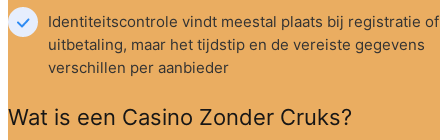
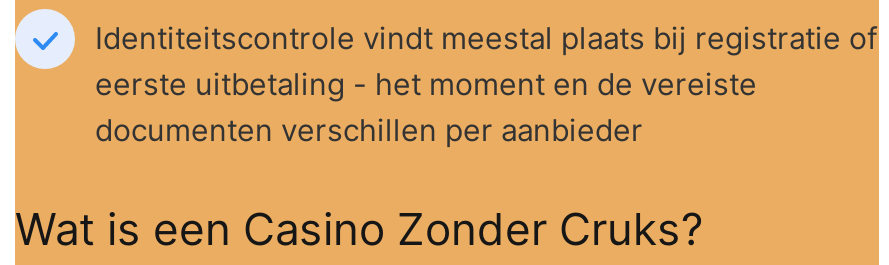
[48,35,425,77] uitbetaling, maar het tijdstip en de vereiste gegevens | verschillen per aanbieder -> [95,65,757,149] eerste uitbetaling - het moment en de vereiste | documenten verschillen per aanbieder

